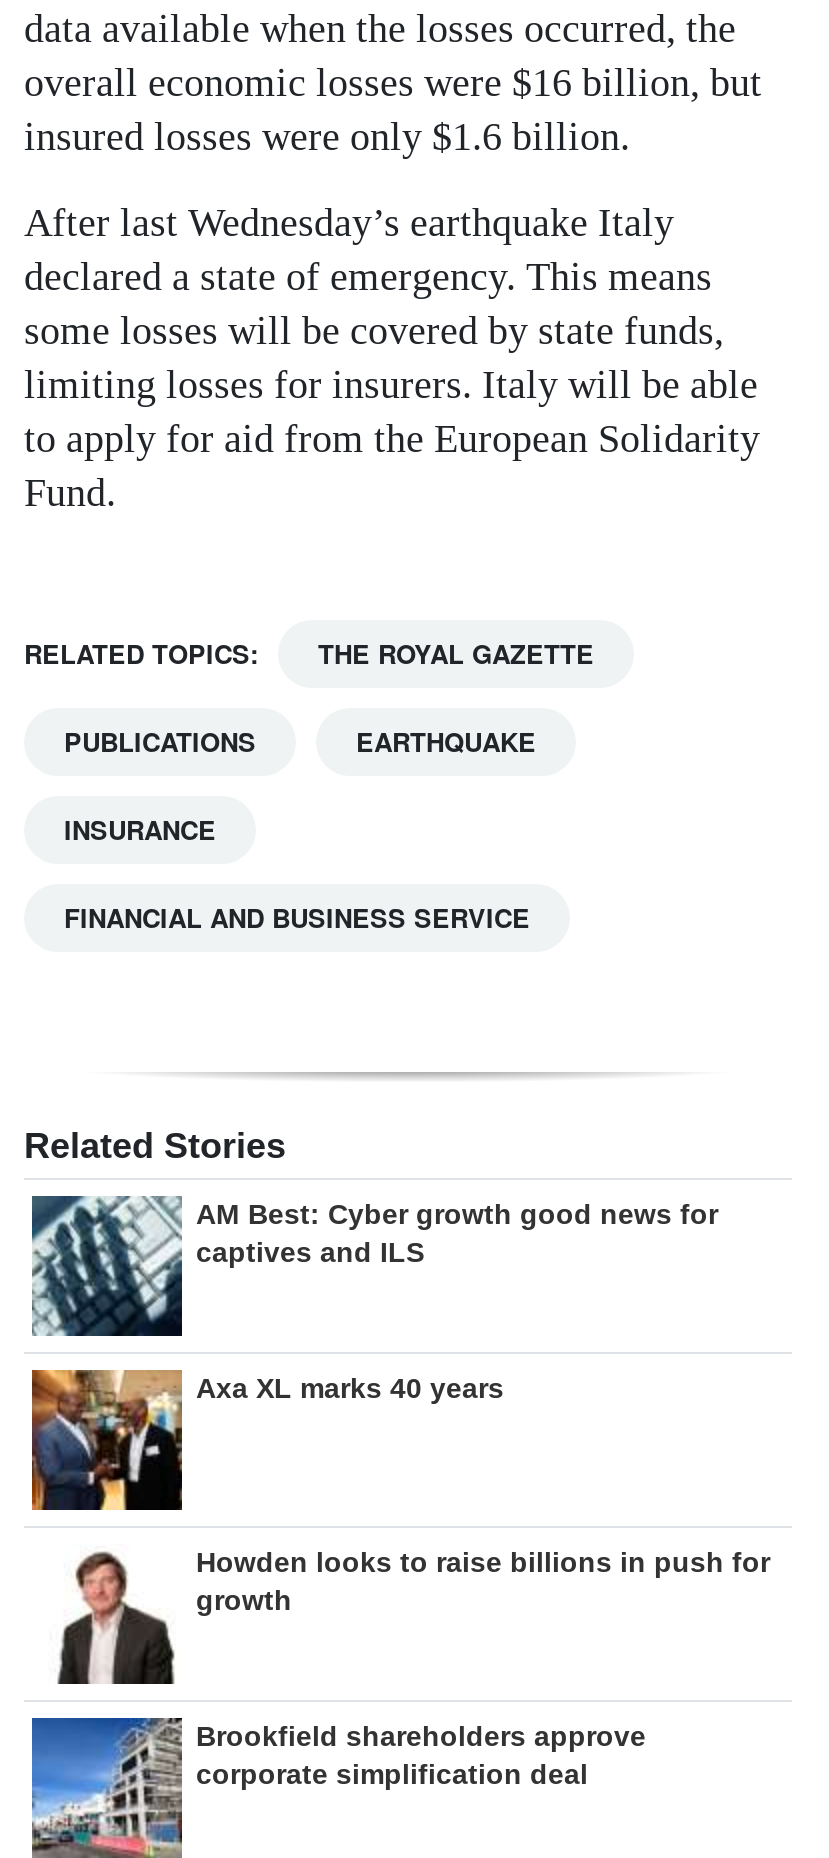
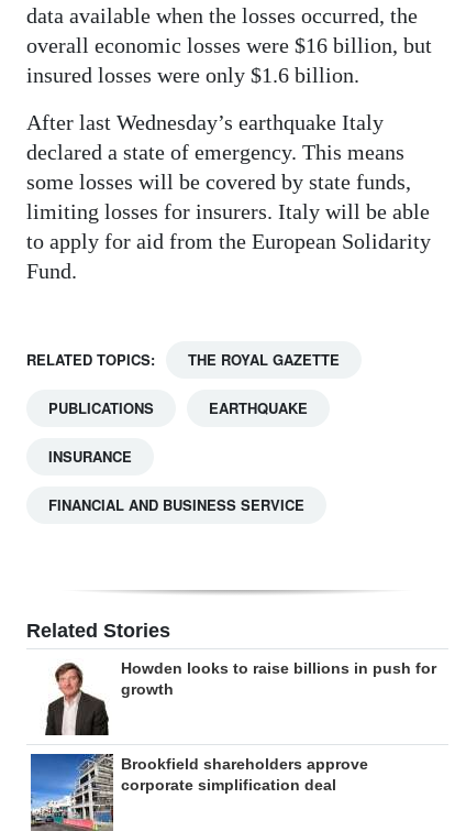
[30,1194,718,1338] [image] | AM Best: Cyber growth good news for | captives and ILS -> none
[30,1368,504,1512] [image] | Axa XL marks 40 years -> none

